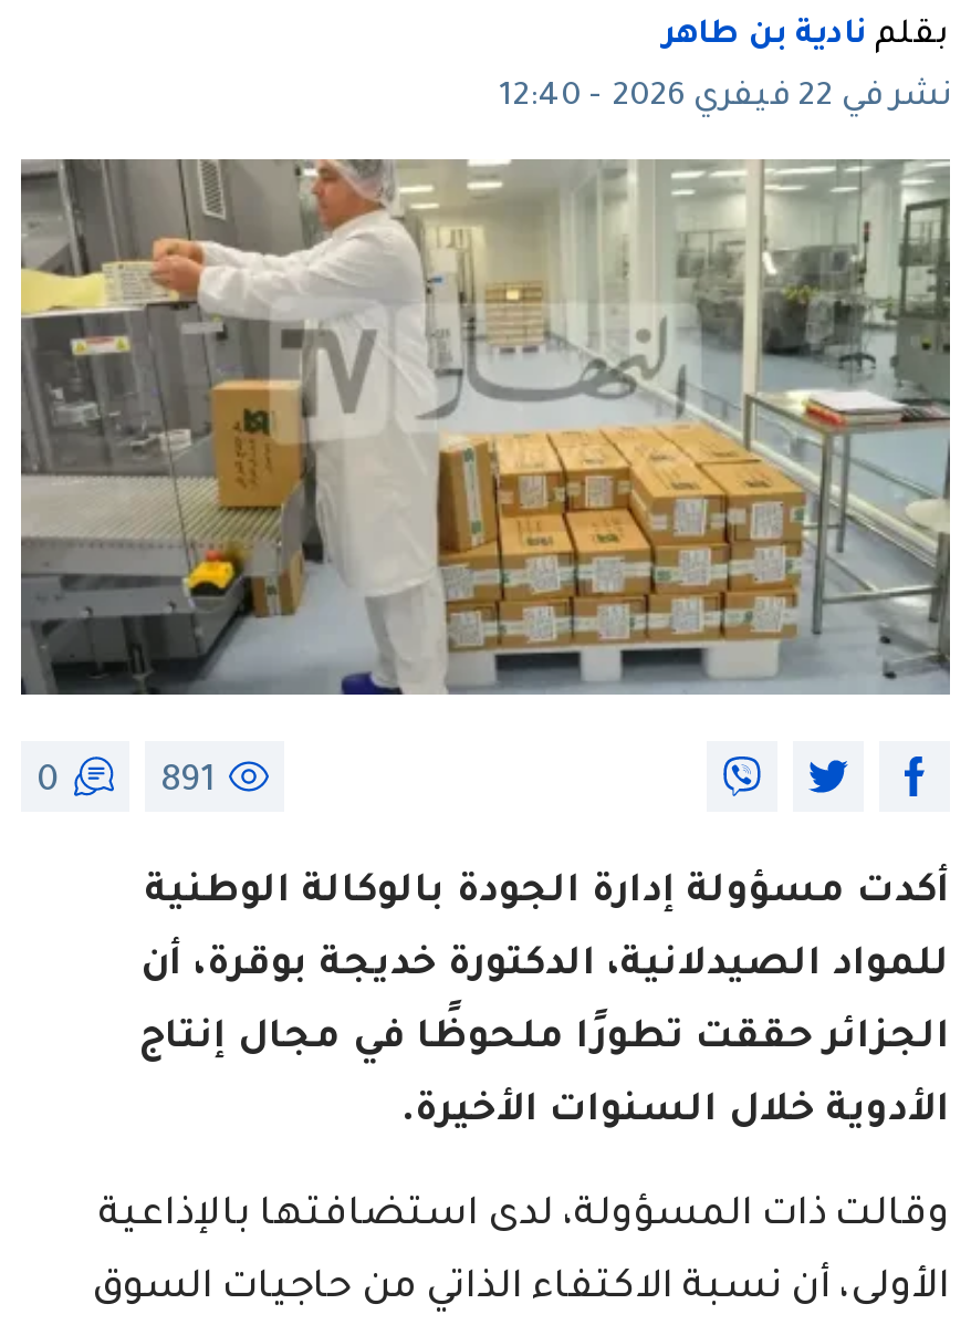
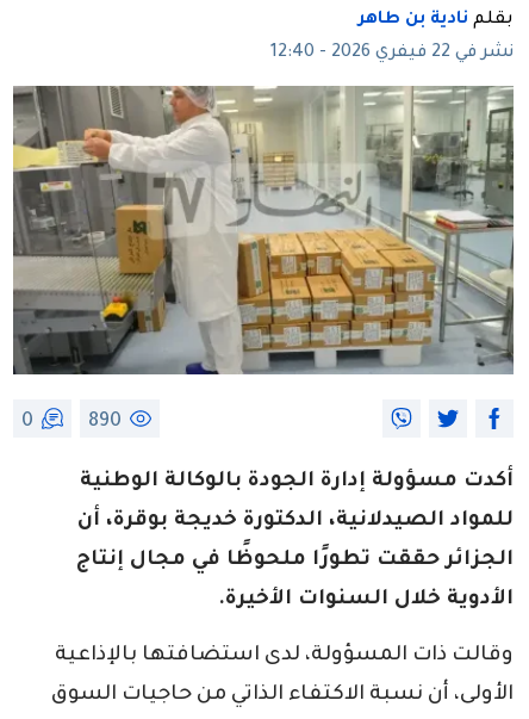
[160,762,213,802] 891 -> [88,411,122,432] 890

